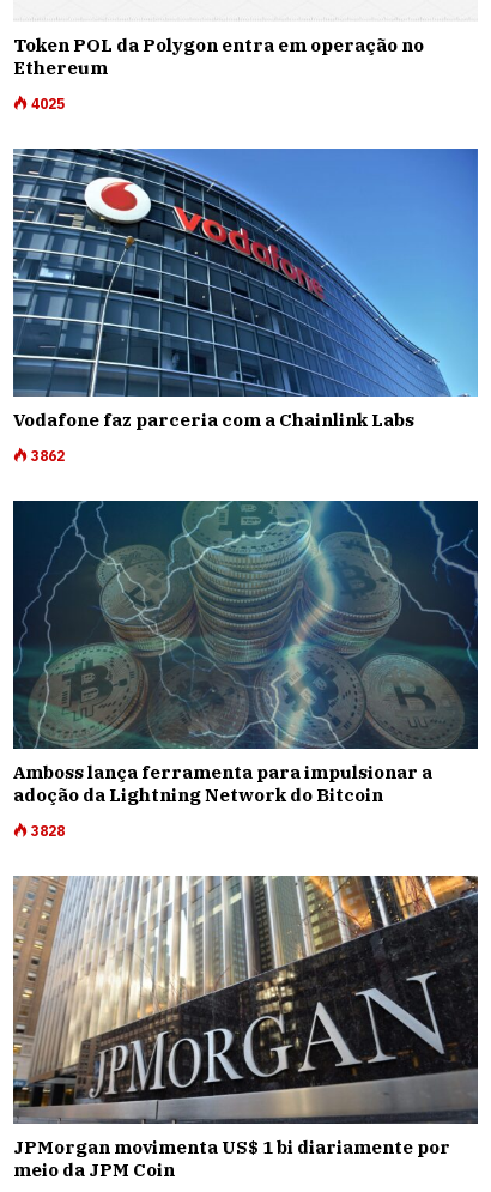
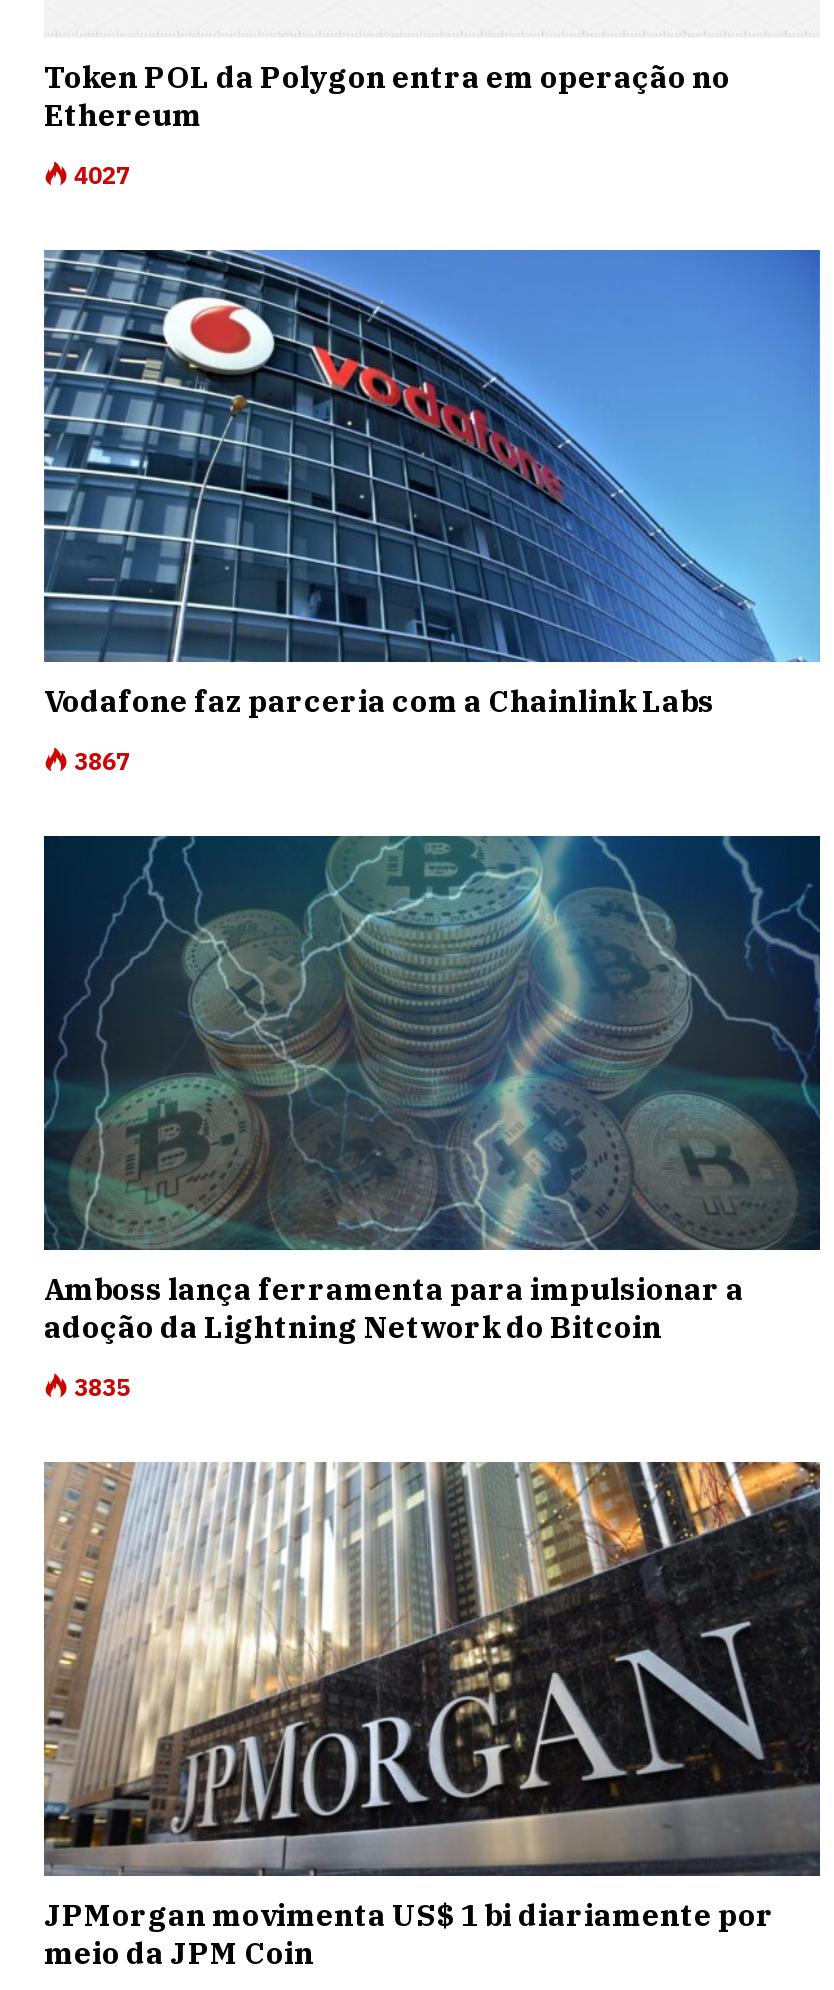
[28,95,65,113] 4025 -> [68,159,130,189] 4027
[28,447,65,465] 3862 -> [68,746,130,776] 3867
[28,822,65,840] 3828 -> [68,1372,130,1402] 3835

